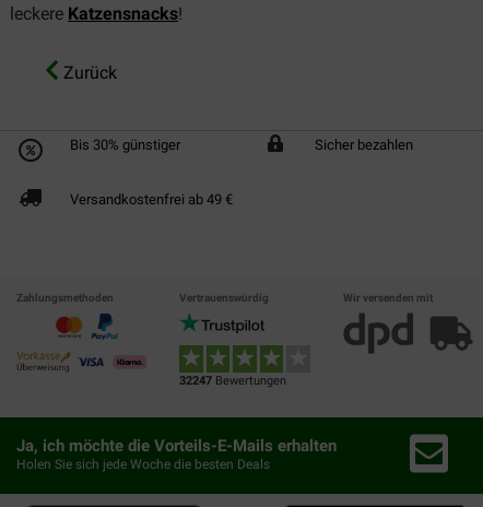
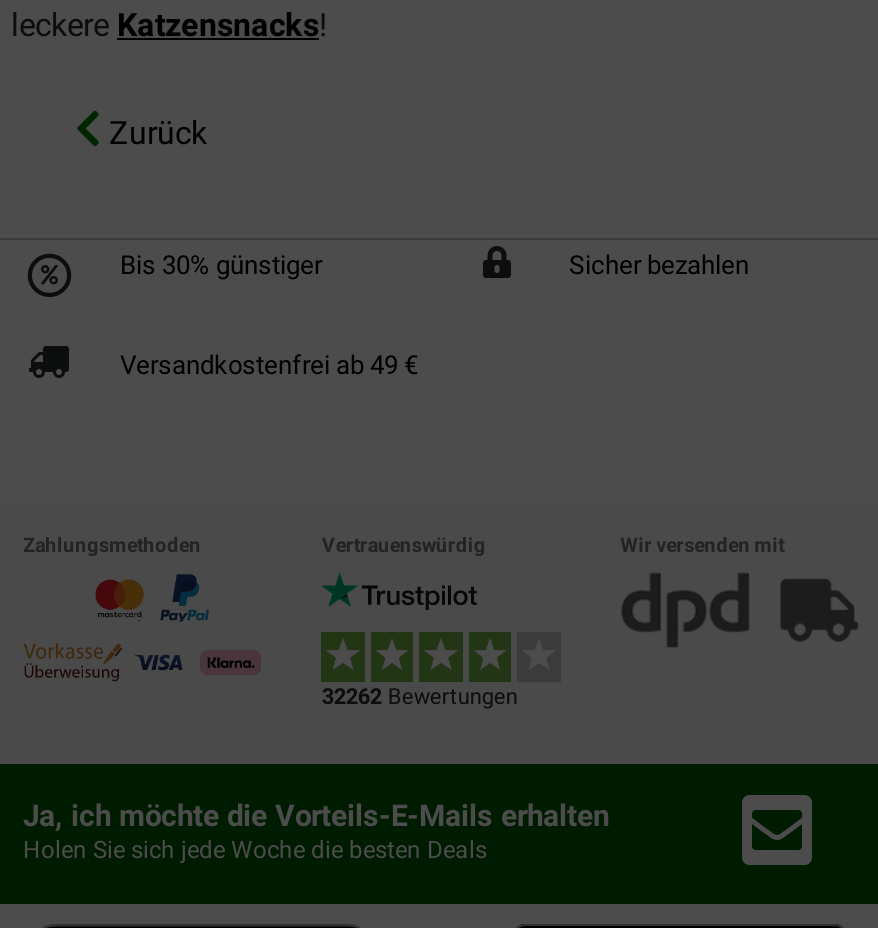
[180,374,287,388] 32247 Bewertungen -> [322,684,518,710] 32262 Bewertungen

